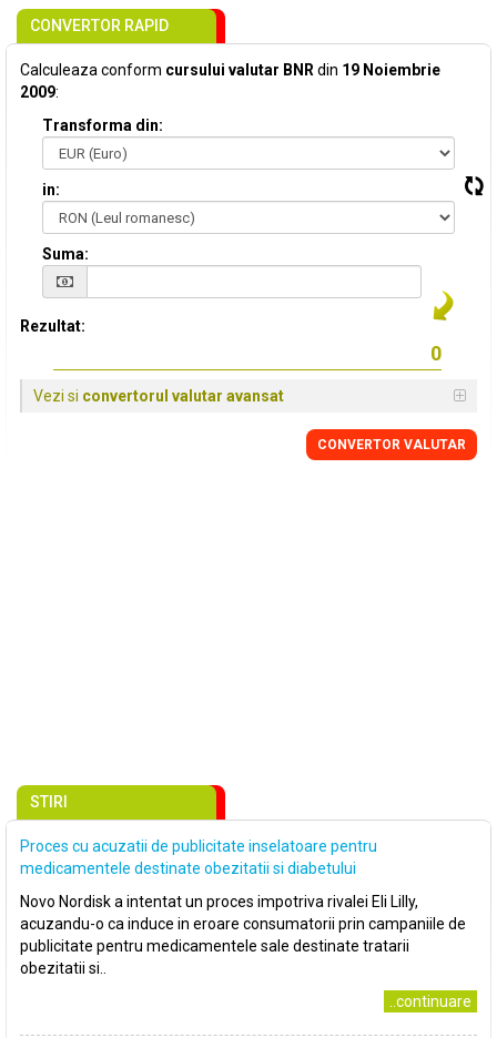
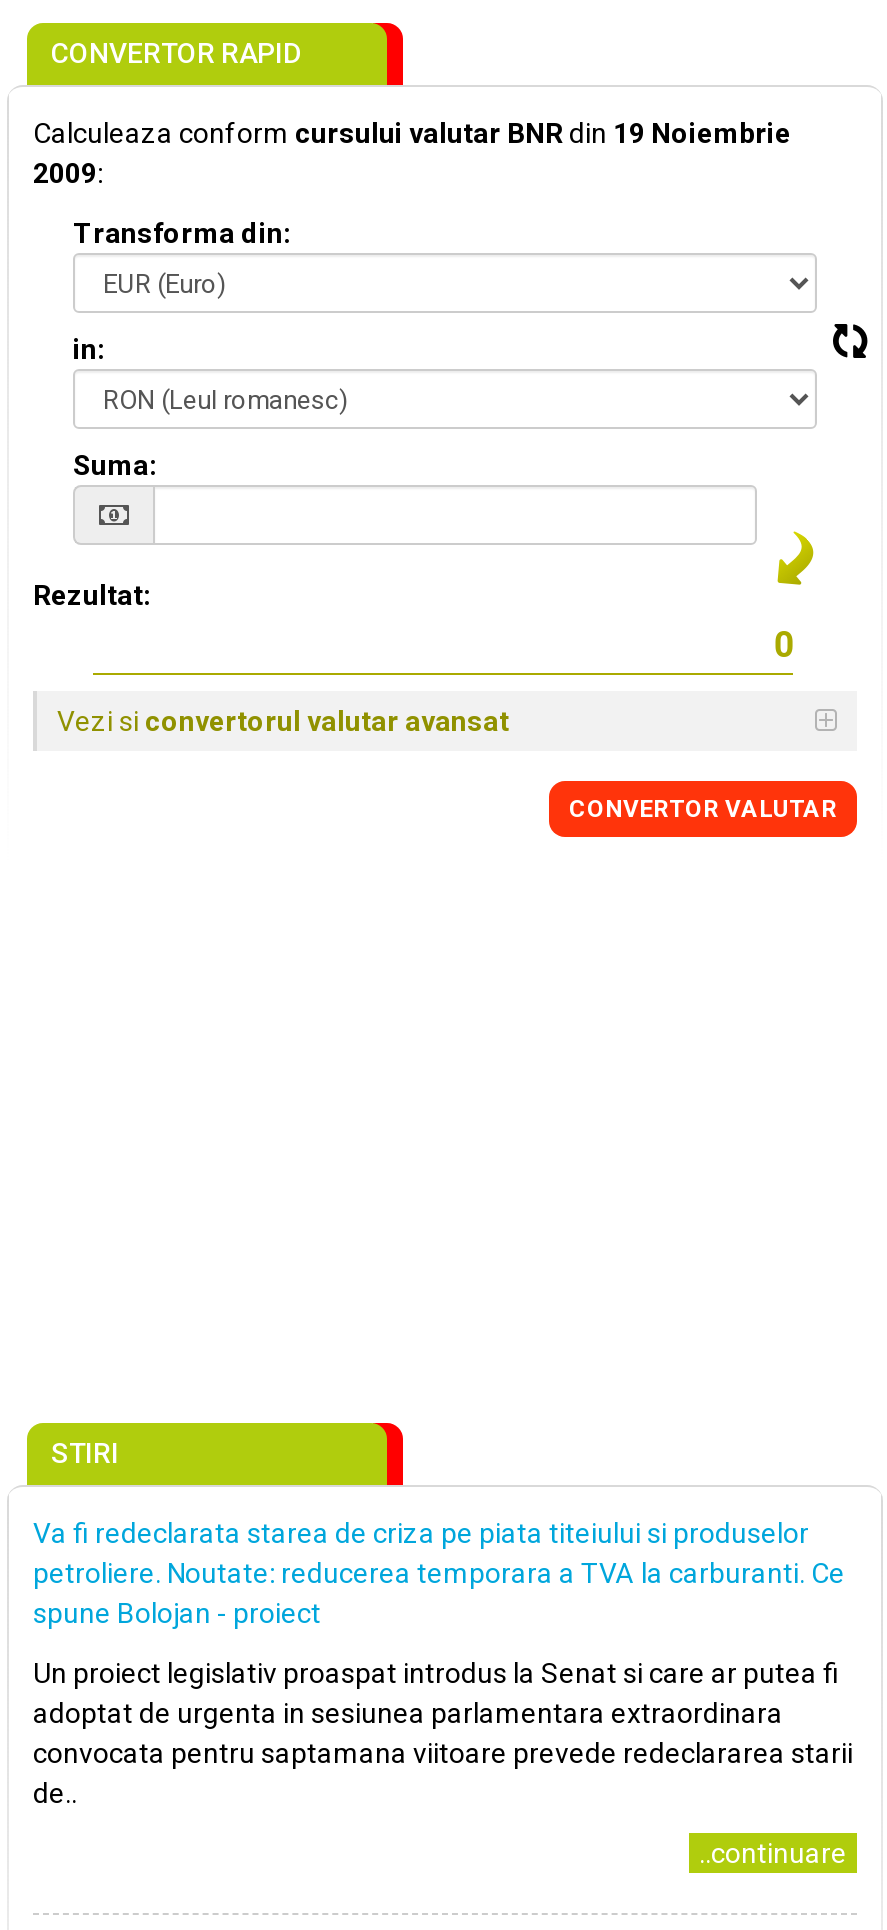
[20,837,377,877] Proces cu acuzatii de publicitate inselatoare pentru | medicamentele destinate obezitatii si diabetului -> [33,1517,845,1629] Va fi redeclarata starea de criza pe piata titeiului si produselor | petroliere. Noutate: reducerea temporara a TVA la carburanti. Ce | spune Bolojan - proiect
[20,893,466,977] Novo Nordisk a intentat un proces impotriva rivalei Eli Lilly, | acuzandu-o ca induce in eroare consumatorii prin campaniile de | publicitate pentru medicamentele sale destinate tratarii | obezitatii si.. -> [33,1657,853,1809] Un proiect legislativ proaspat introdus la Senat si care ar putea fi | adoptat de urgenta in sesiunea parlamentara extraordinara | convocata pentru saptamana viitoare prevede redeclararea starii | de..

